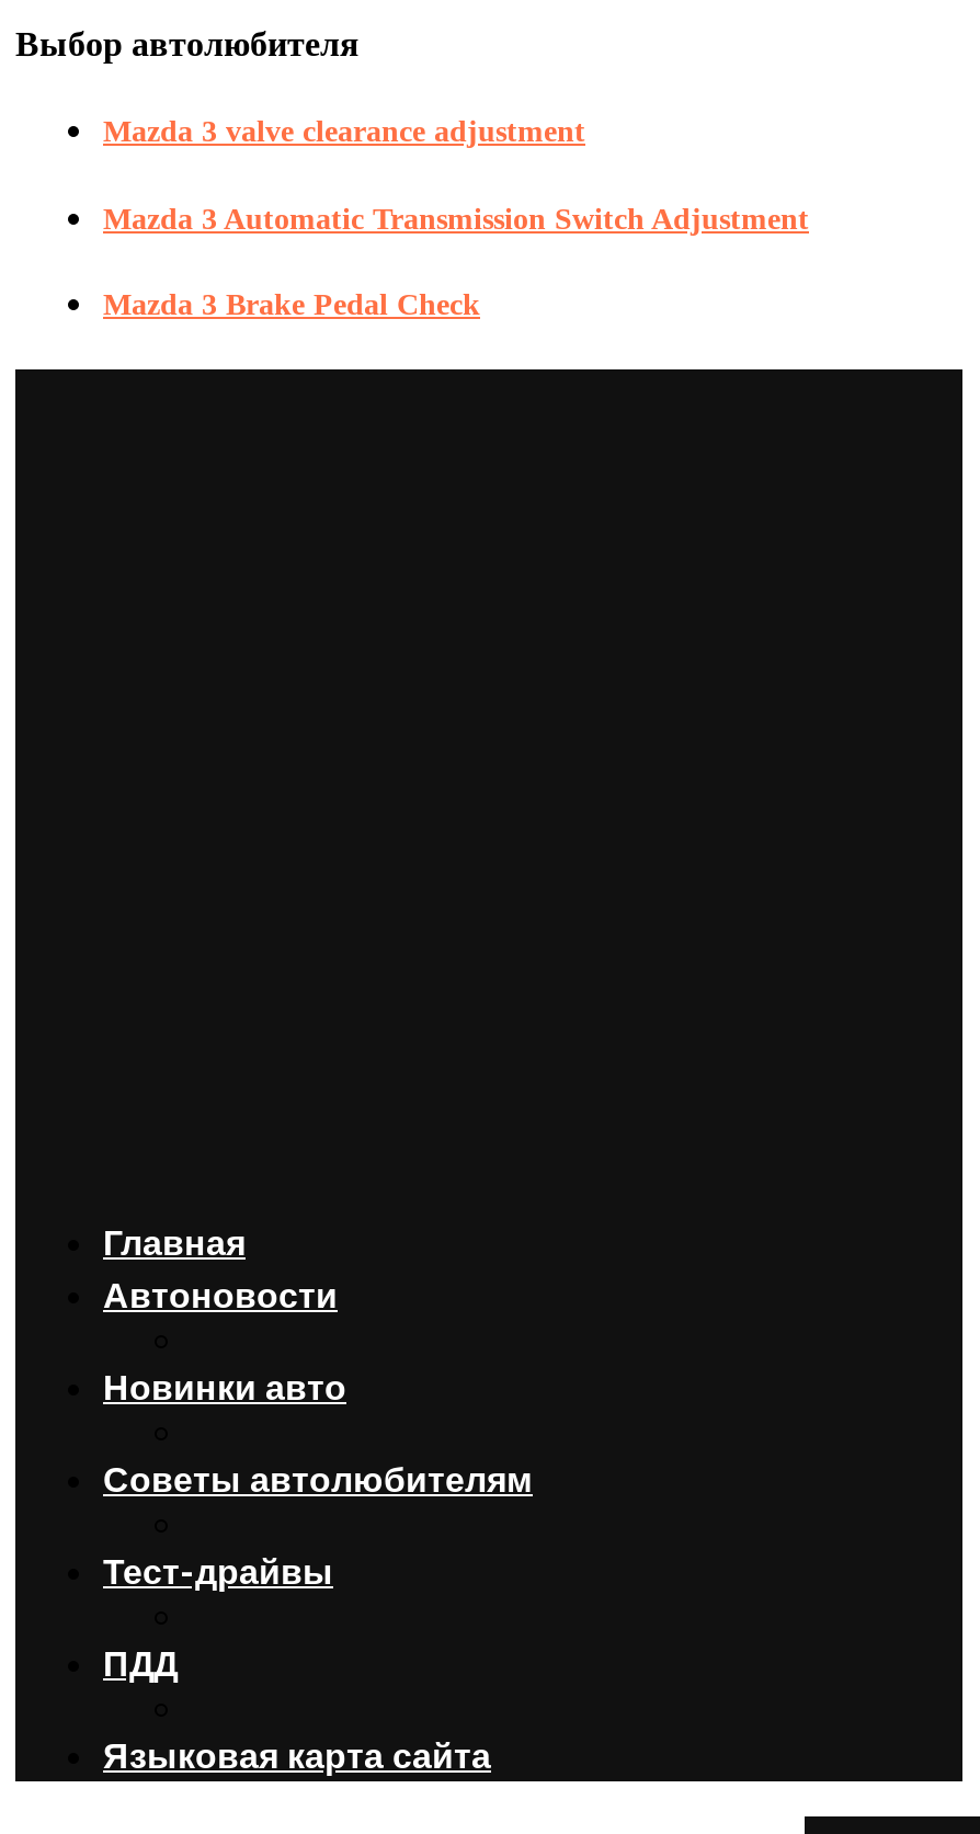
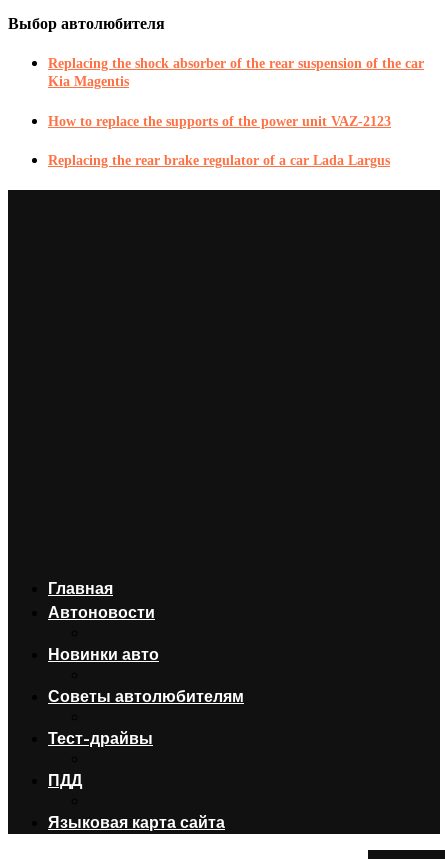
[103,116,585,149] Mazda 3 valve clearance adjustment -> [48,56,424,89] Replacing the shock absorber of the rear suspension of the car | Kia Magentis
[103,202,809,235] Mazda 3 Automatic Transmission Switch Adjustment -> [48,114,391,129] How to replace the supports of the power unit VAZ-2123
[103,288,480,321] Mazda 3 Brake Pedal Check -> [48,153,390,168] Replacing the rear brake regulator of a car Lada Largus

